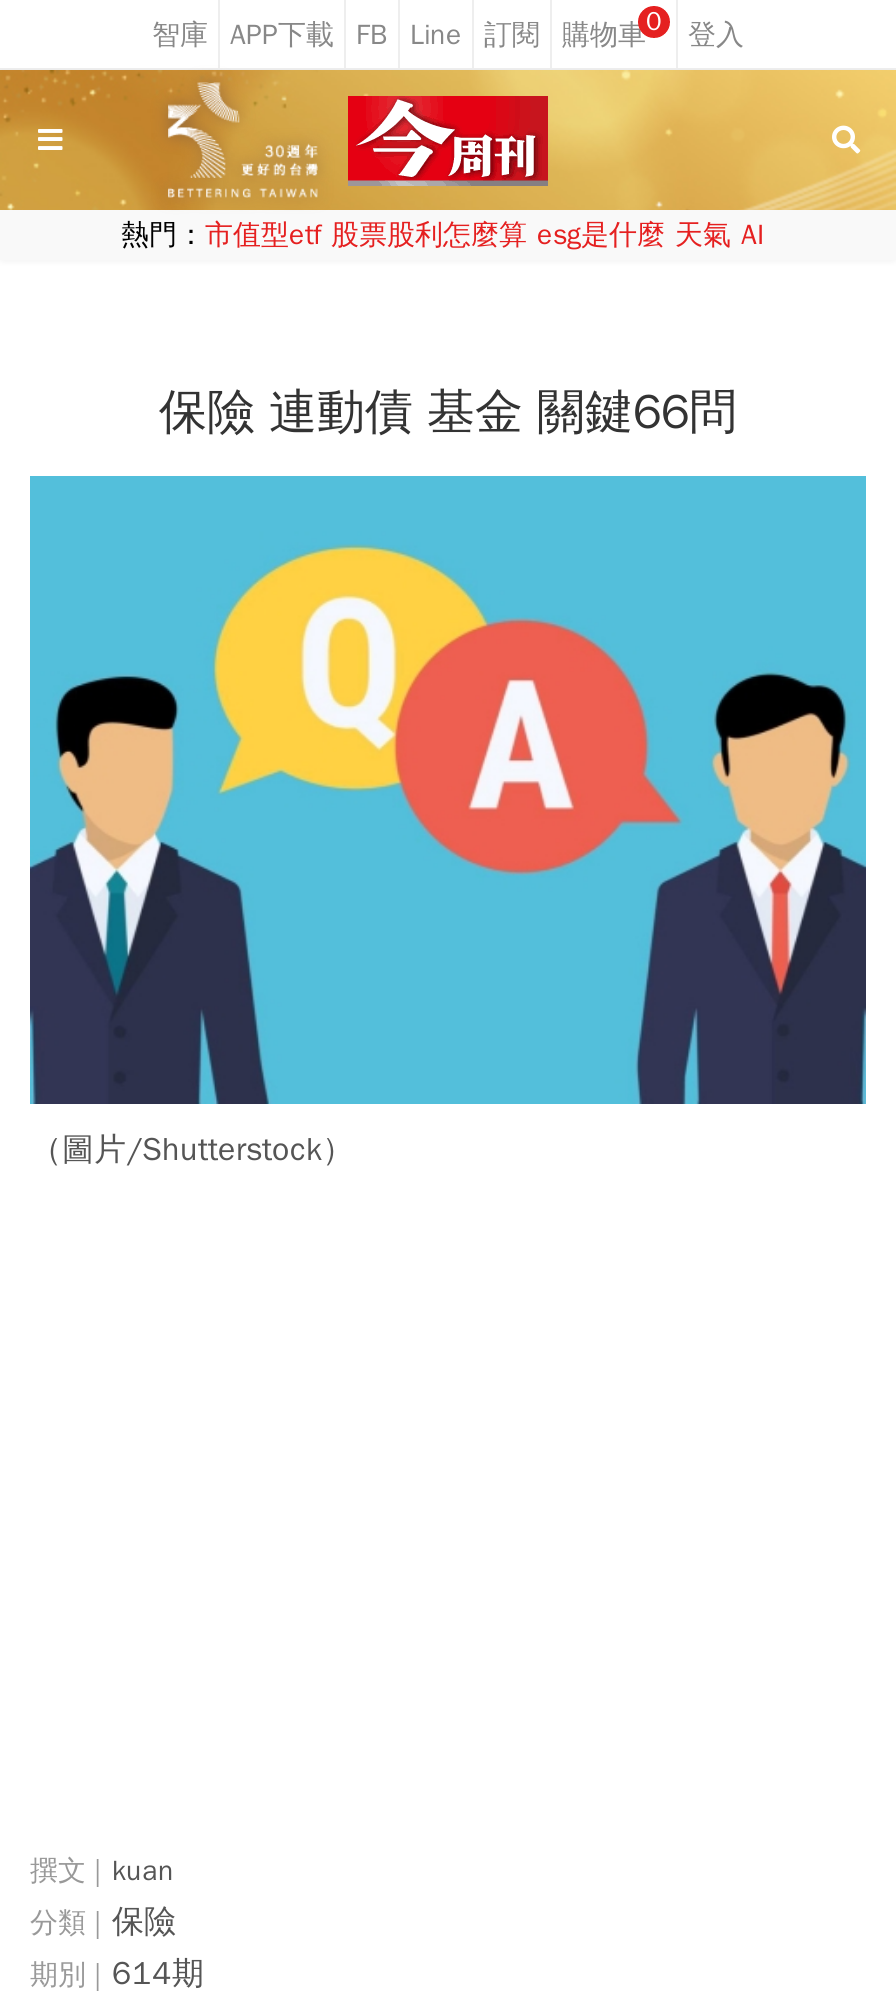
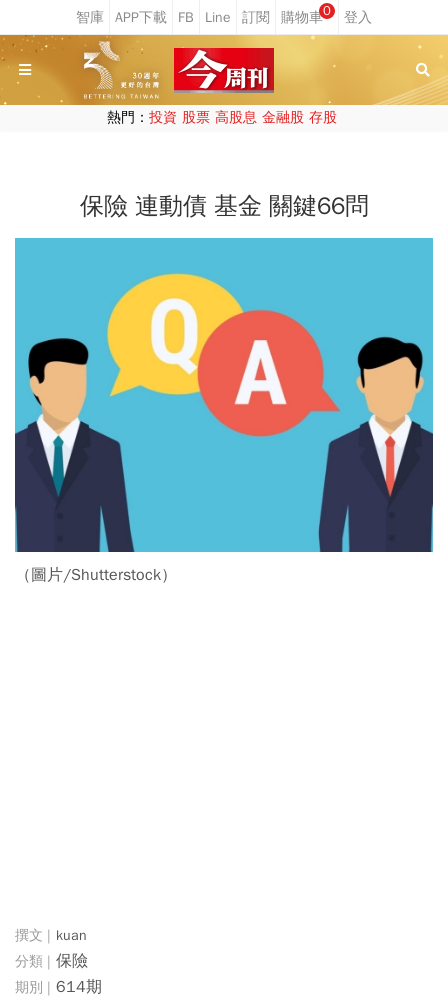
[121,218,765,252] 熱門：市值型etf 股票股利怎麼算 esg是什麼 天氣 AI -> [106,109,336,126] 熱門：投資 股票 高股息 金融股 存股

